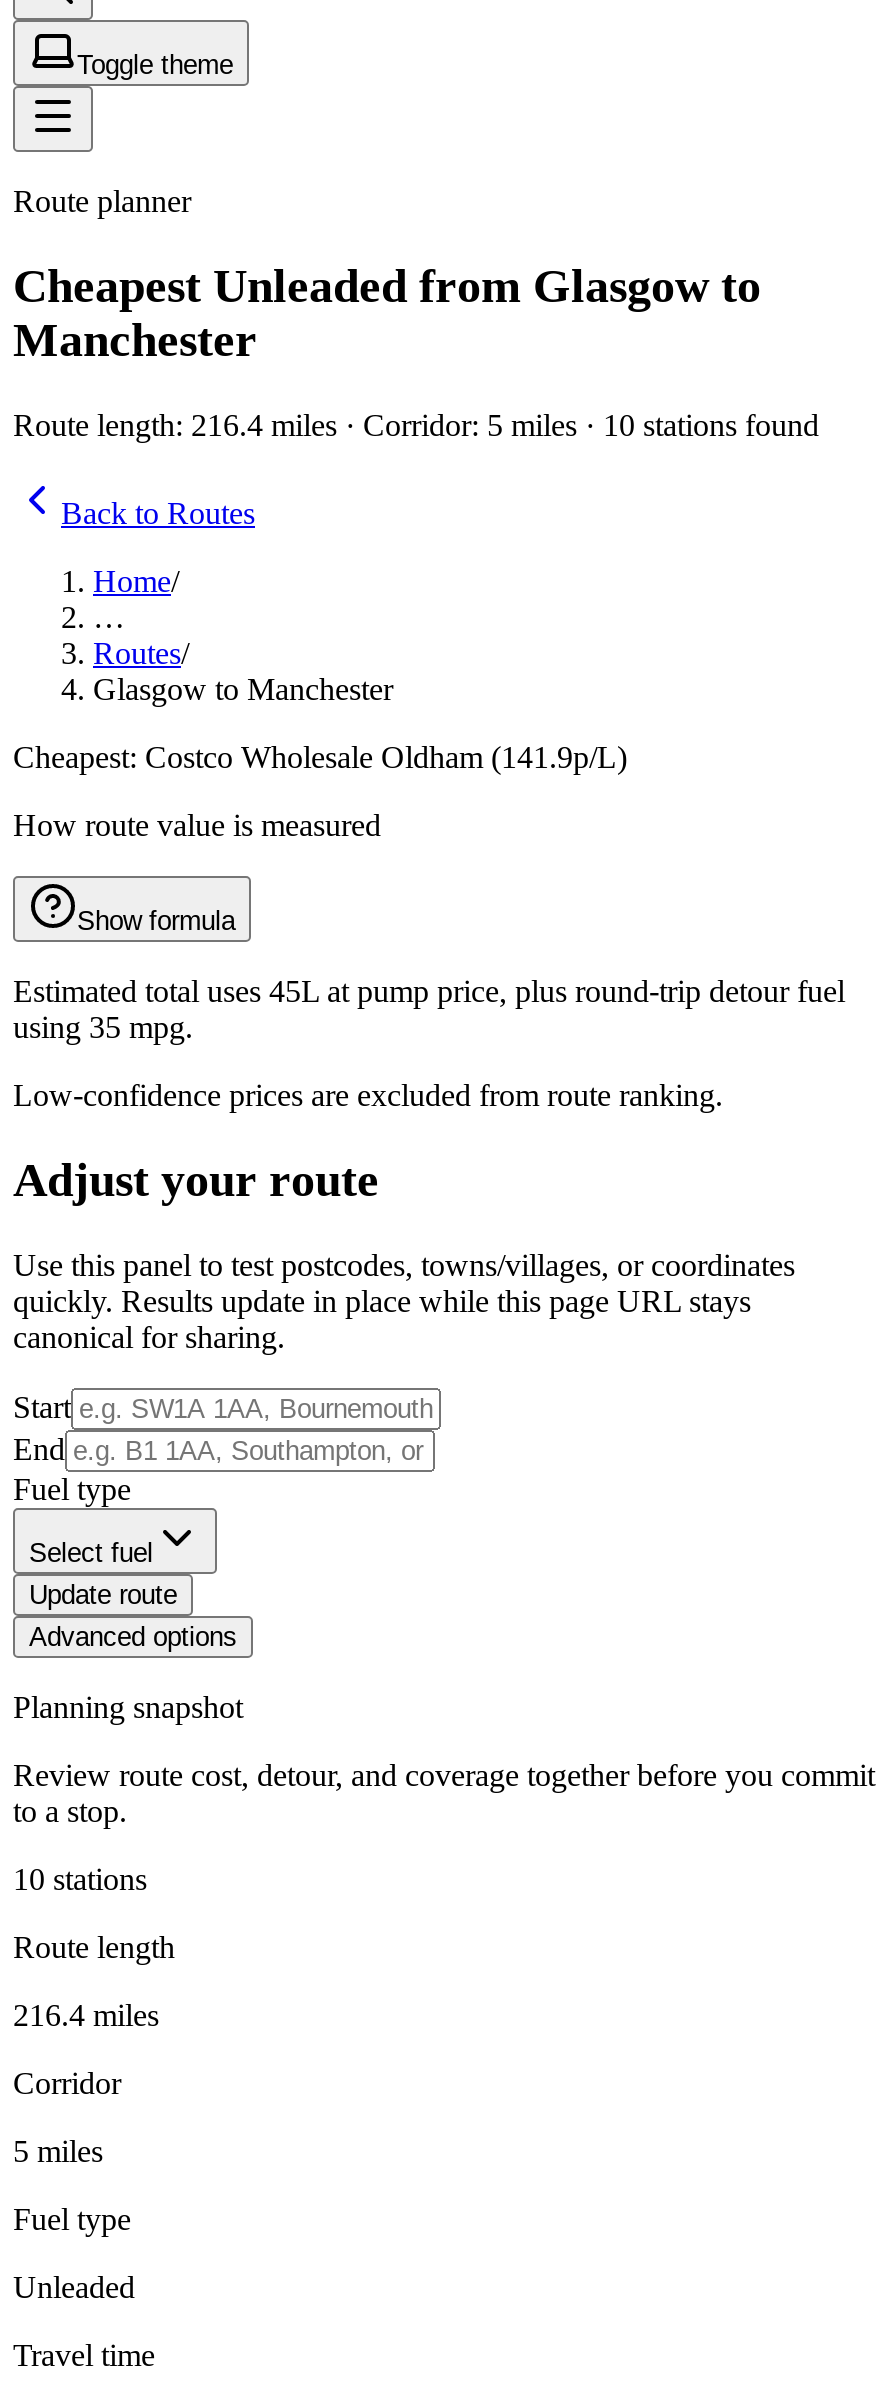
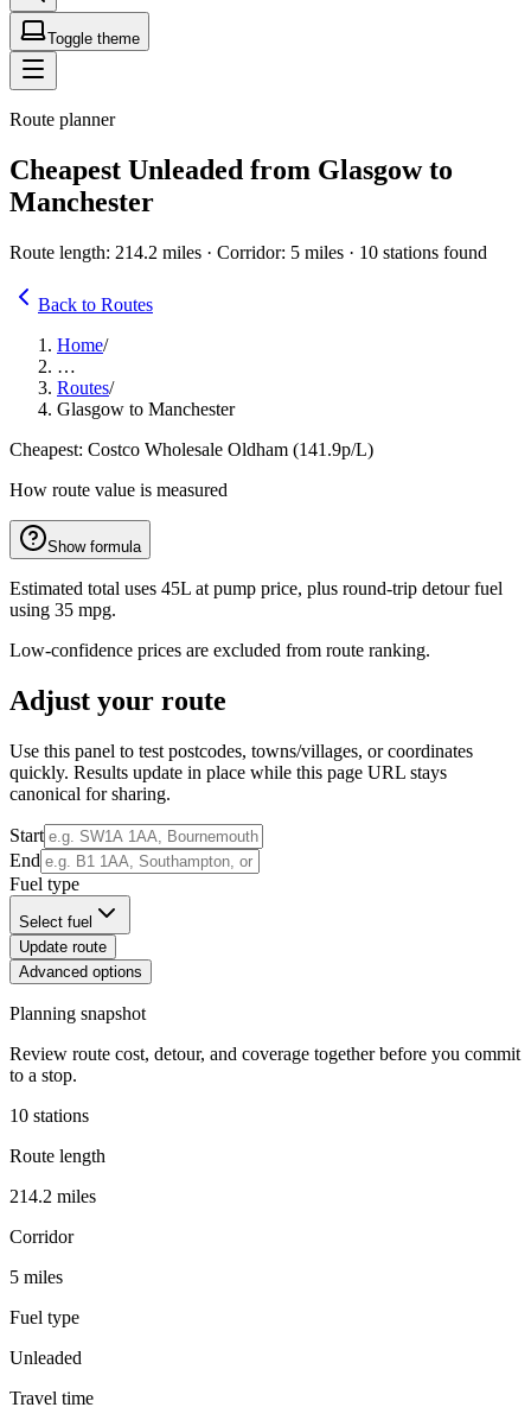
[13,408,819,442] Route length: 216.4 miles · Corridor: 5 miles · 10 stations found -> [9,242,487,262] Route length: 214.2 miles · Corridor: 5 miles · 10 stations found
[13,1997,159,2031] 216.4 miles -> [9,1186,96,1206] 214.2 miles

